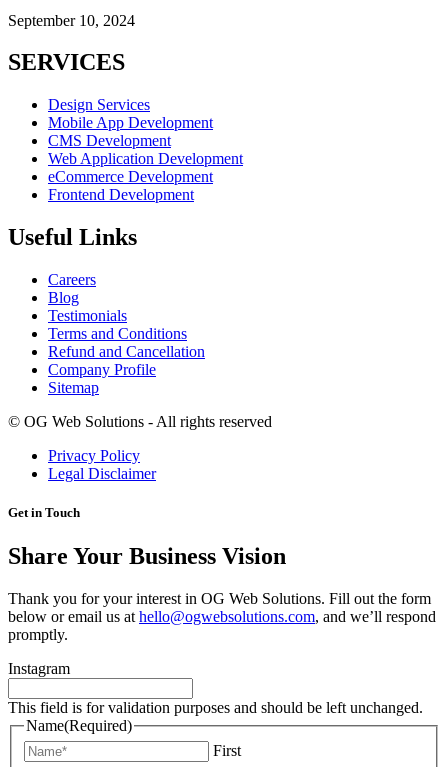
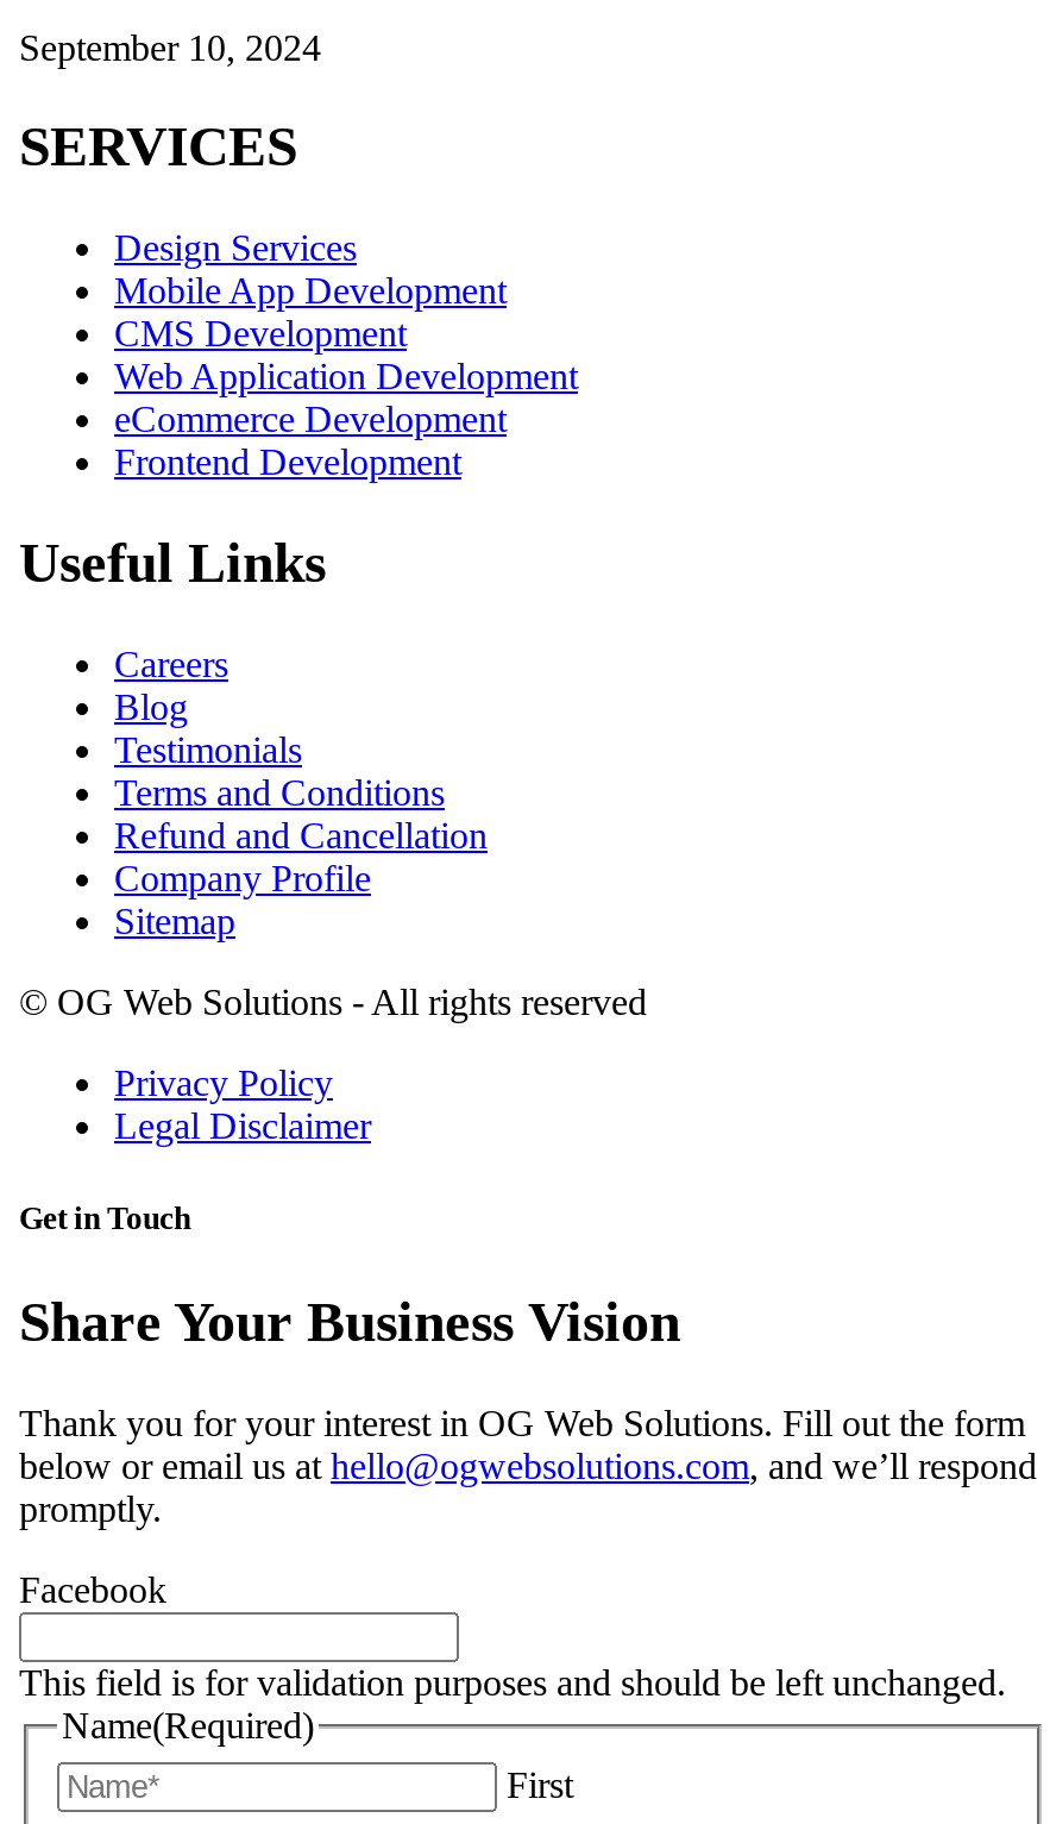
[8,660,70,677] Instagram -> [19,1570,166,1611] Facebook

